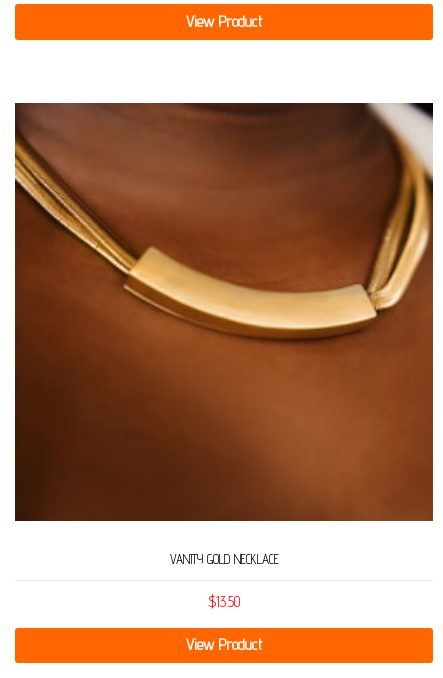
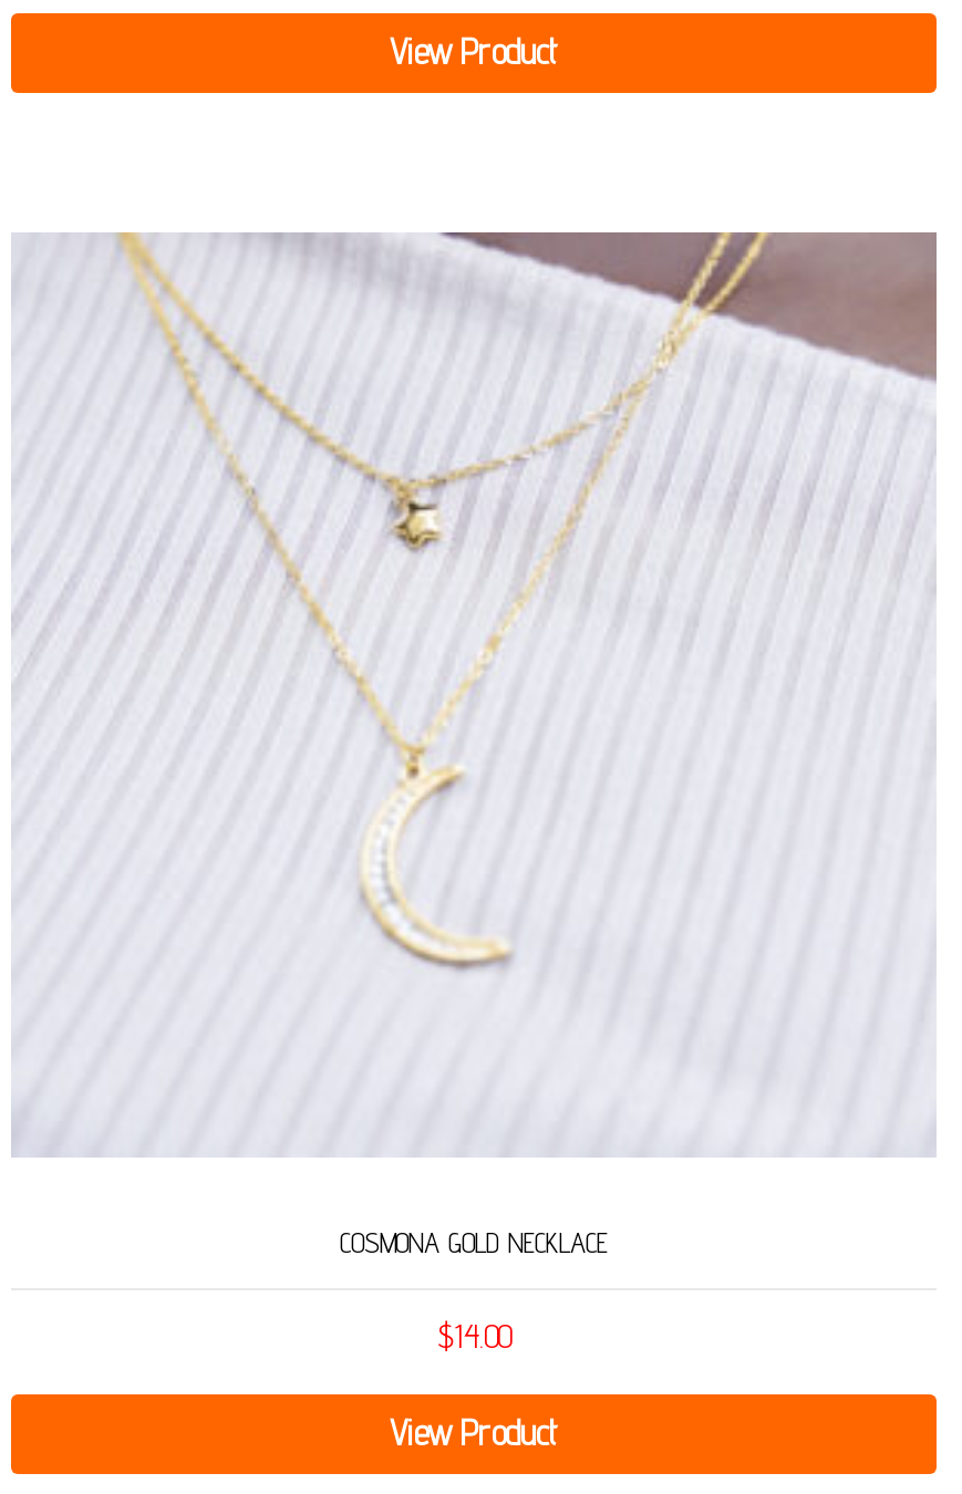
[14,102,434,567] [image] | VANITY GOLD NECKLACE -> [11,231,937,1260] [image] | COSMONA GOLD NECKLACE
[208,592,240,609] $13.50 -> [437,1317,510,1355] $14.00

